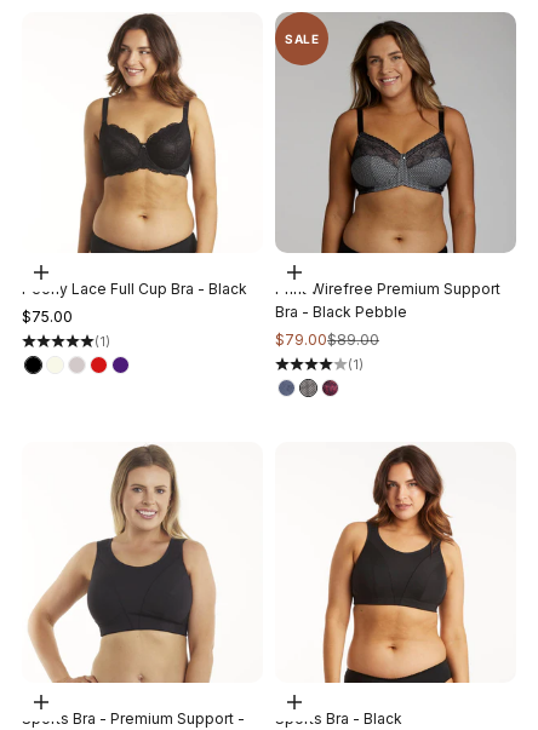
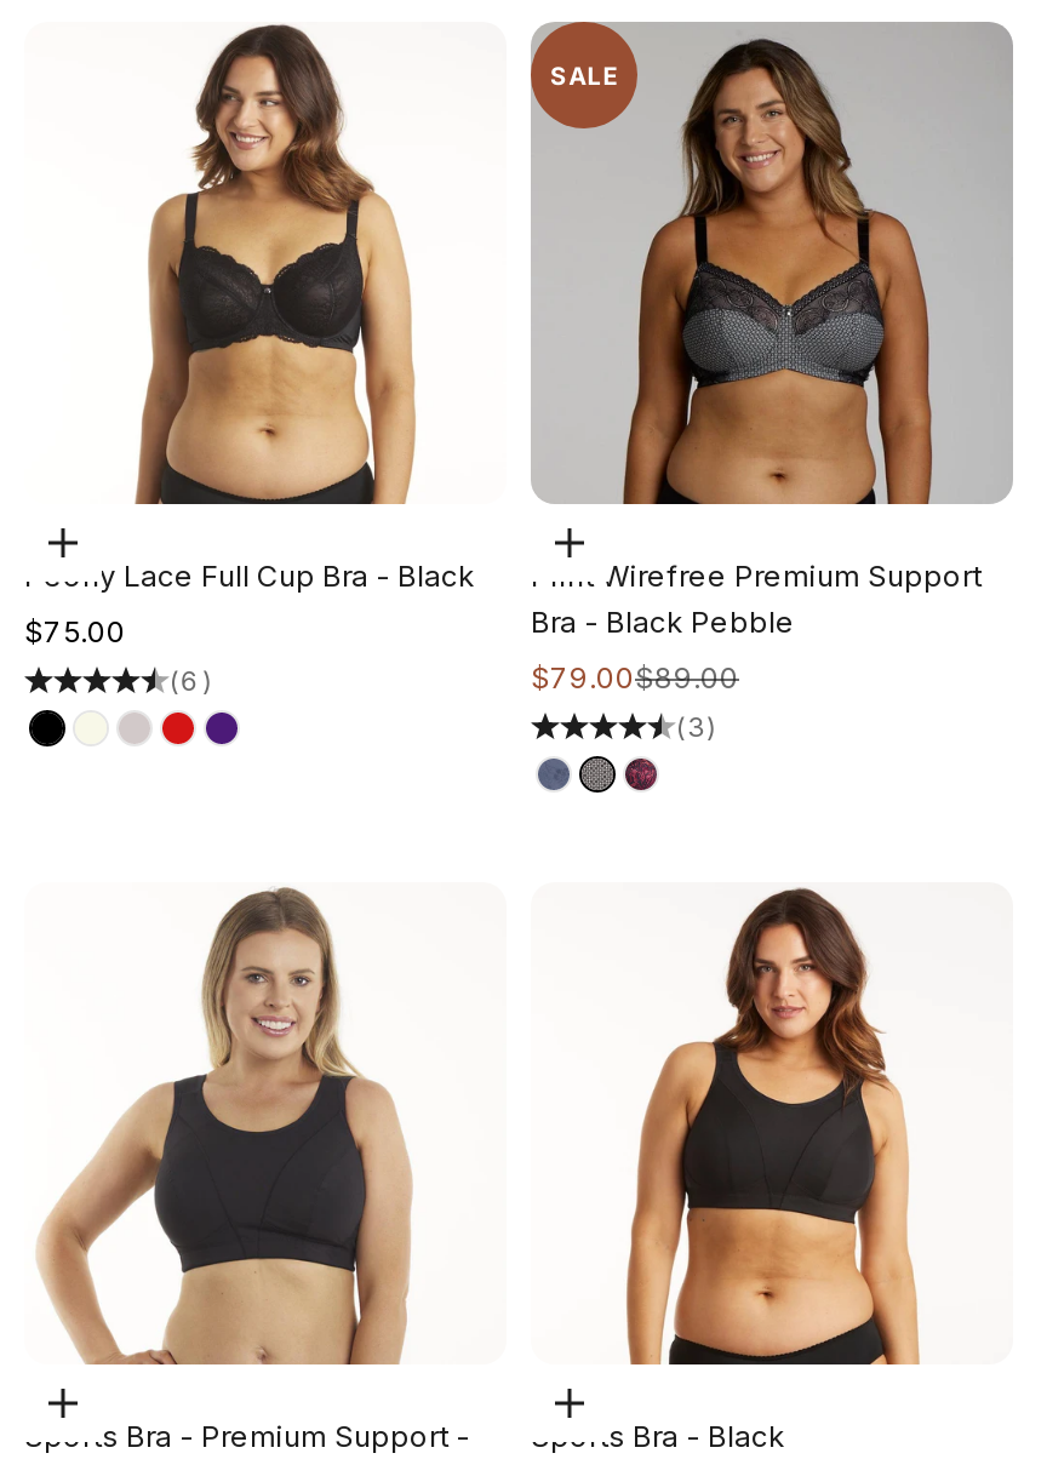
[95,332,111,349] (1) -> [170,663,213,697] (6)
[348,355,365,372] (1) -> [676,709,717,743] (3)

